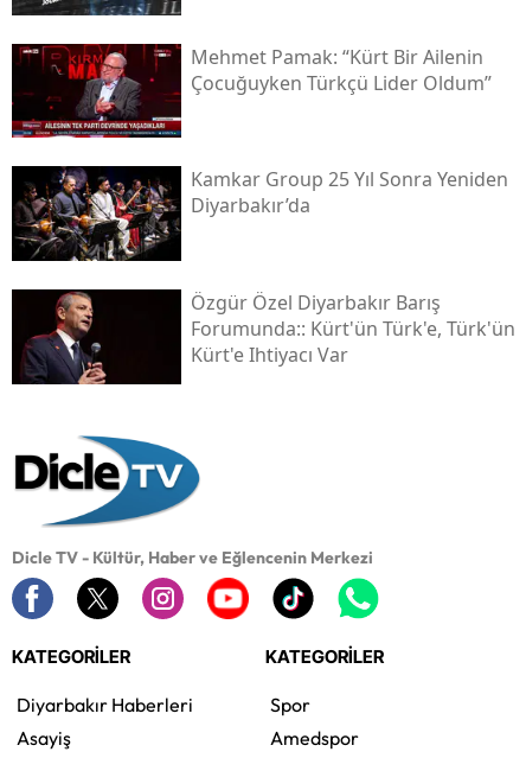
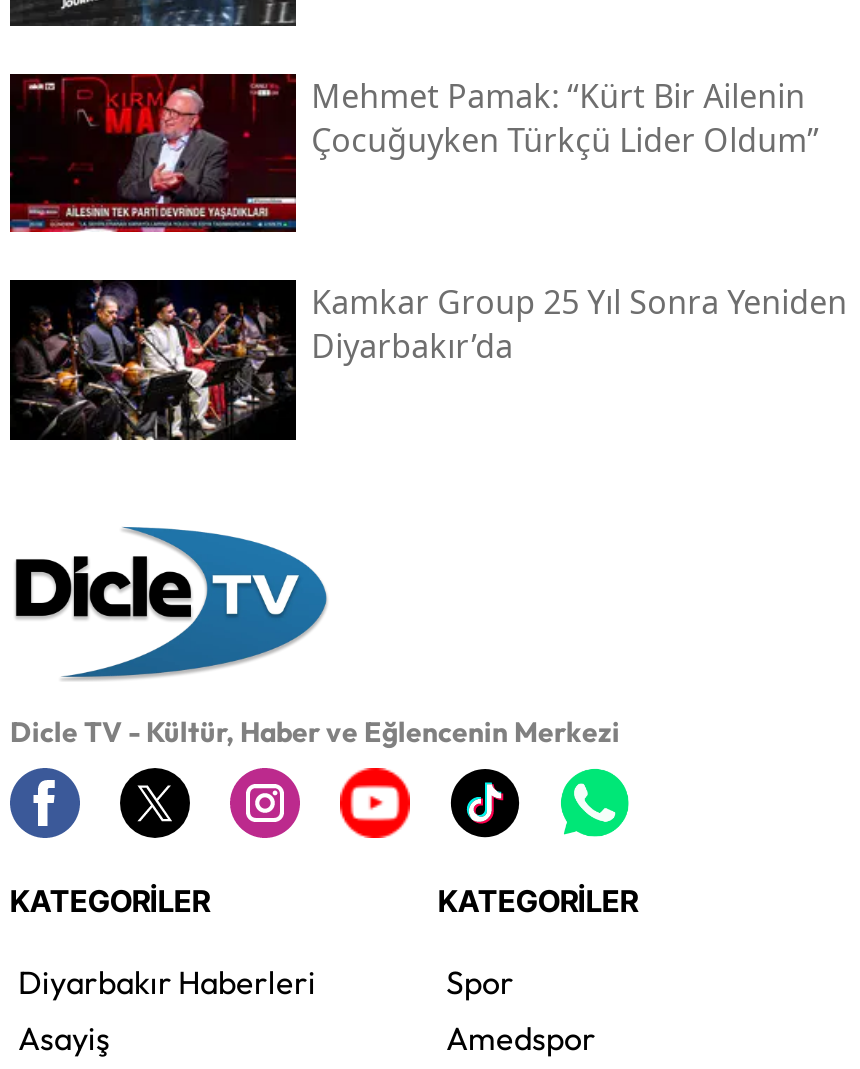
[20,289,515,386] [image] | Özgür Özel Diyarbakır Barış | Forumunda:: Kürt'ün Türk'e, Türk'ün | Kürt'e Ihtiyacı Var -> none

